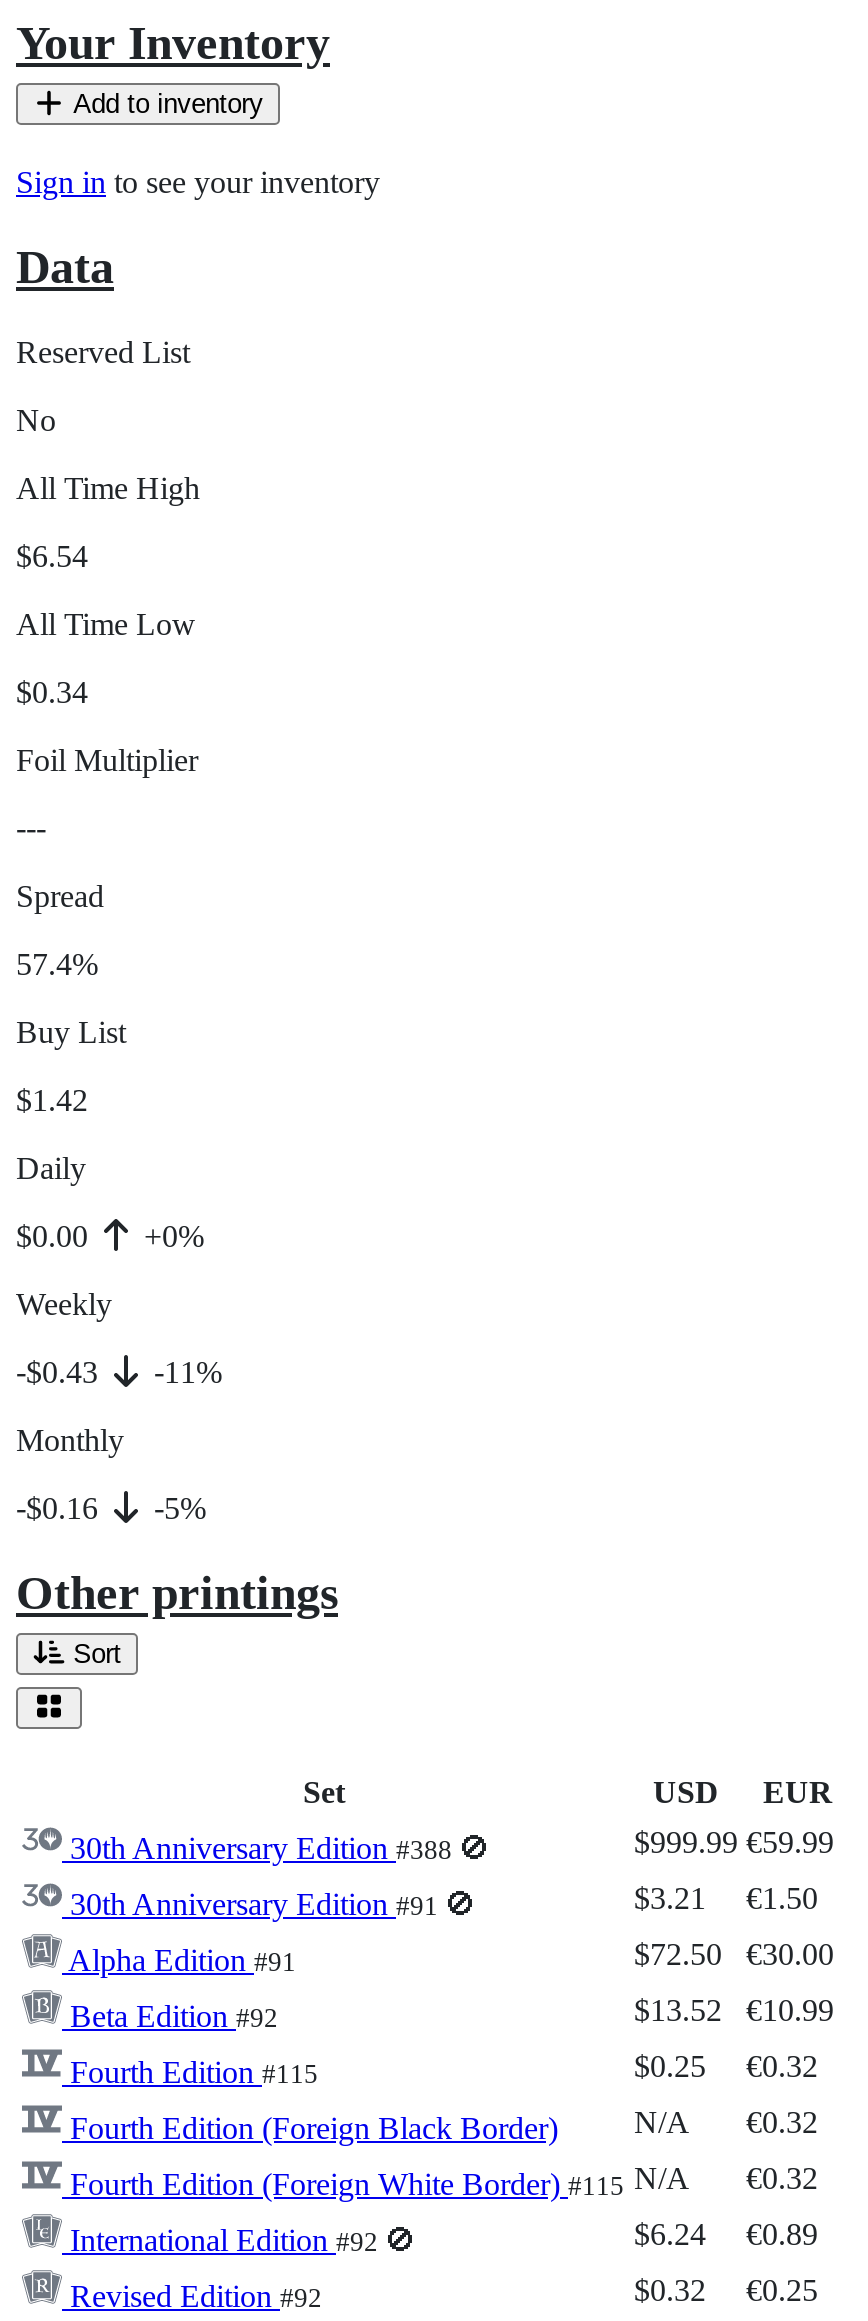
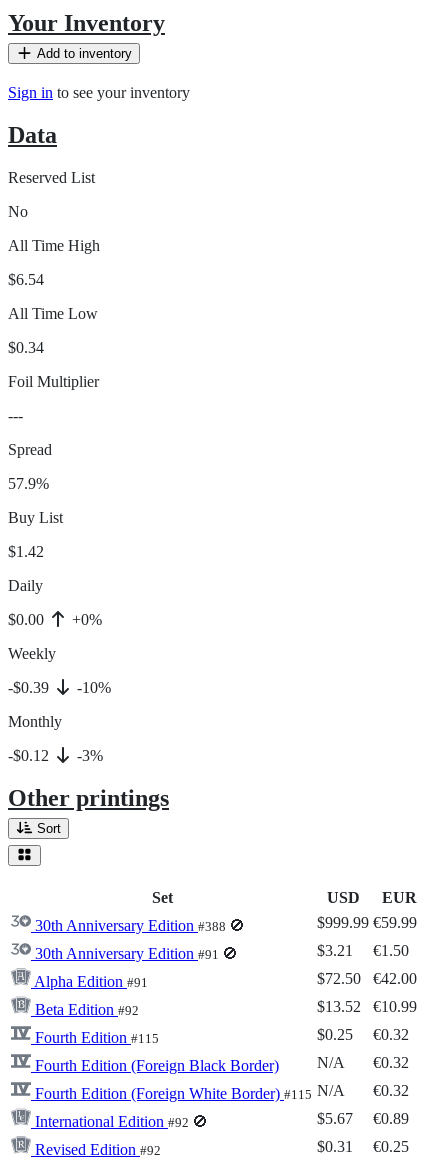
[16,947,98,981] 57.4% -> [8,475,49,492] 57.9%
[16,1355,106,1389] -$0.43 -> [8,679,53,696] -$0.39
[146,1355,222,1389] -11% -> [73,679,111,696] -10%
[16,1491,106,1525] -$0.16 -> [8,747,53,764] -$0.12
[146,1491,206,1525] -5% -> [73,747,103,764] -3%
[634,1936,834,1970] $72.50 €30.00 -> [317,970,417,987] $72.50 €42.00
[634,2216,818,2250] $6.24 €0.89 -> [317,1110,409,1127] $5.67 €0.89
[634,2272,818,2306] $0.32 €0.25 -> [317,1138,409,1155] $0.31 €0.25

